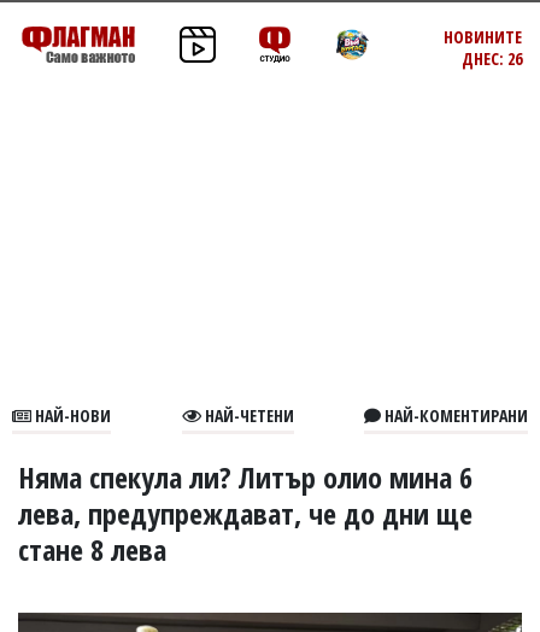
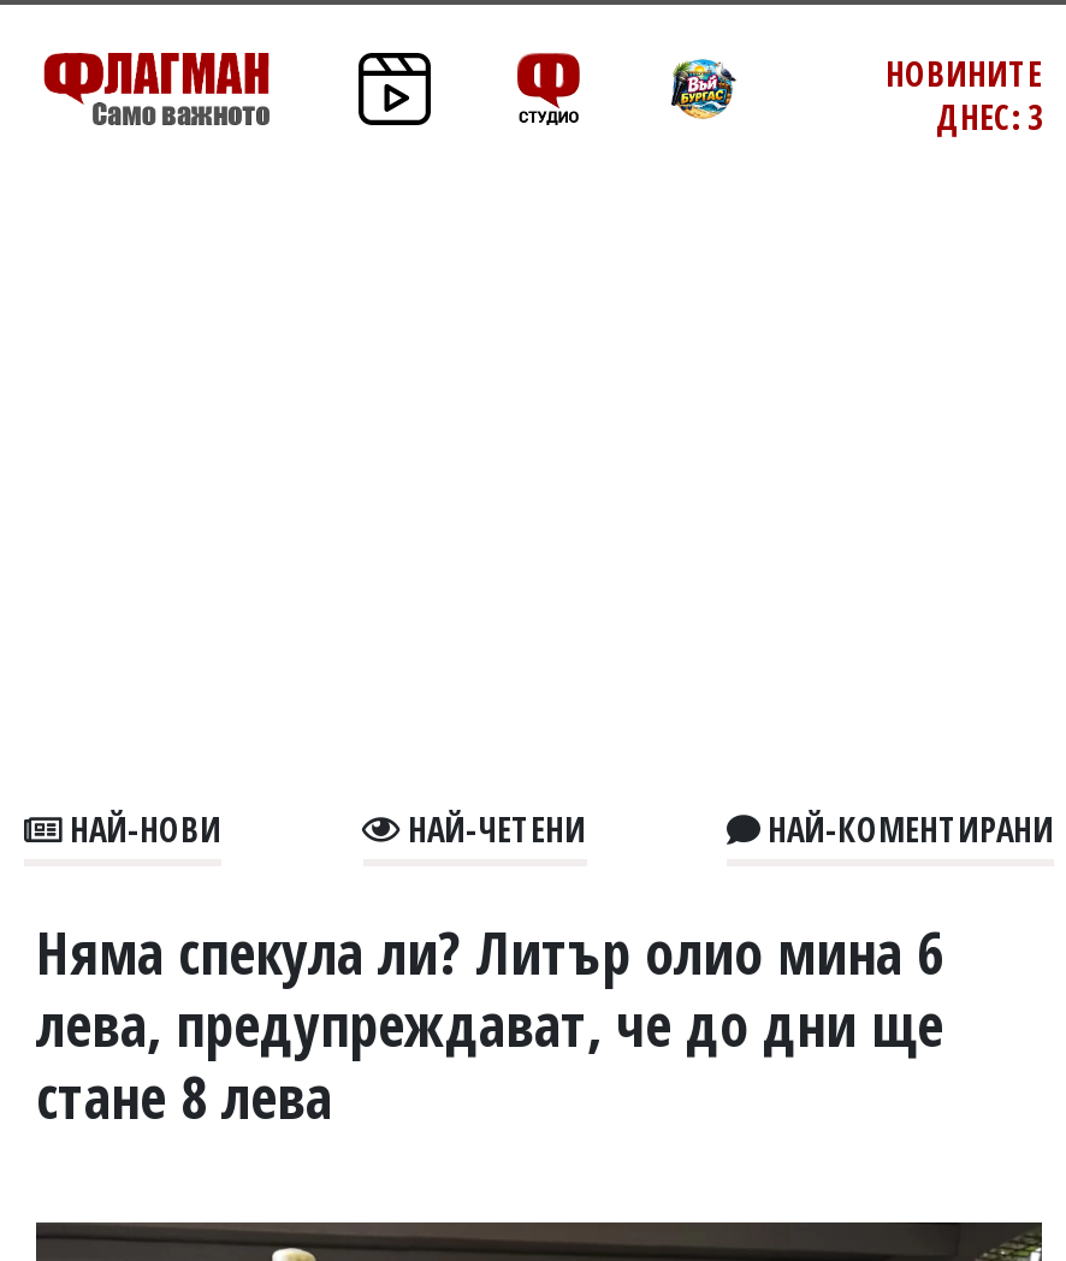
[462,47,522,70] ДНЕС: 26 -> [936,94,1042,140] ДНЕС: 3

